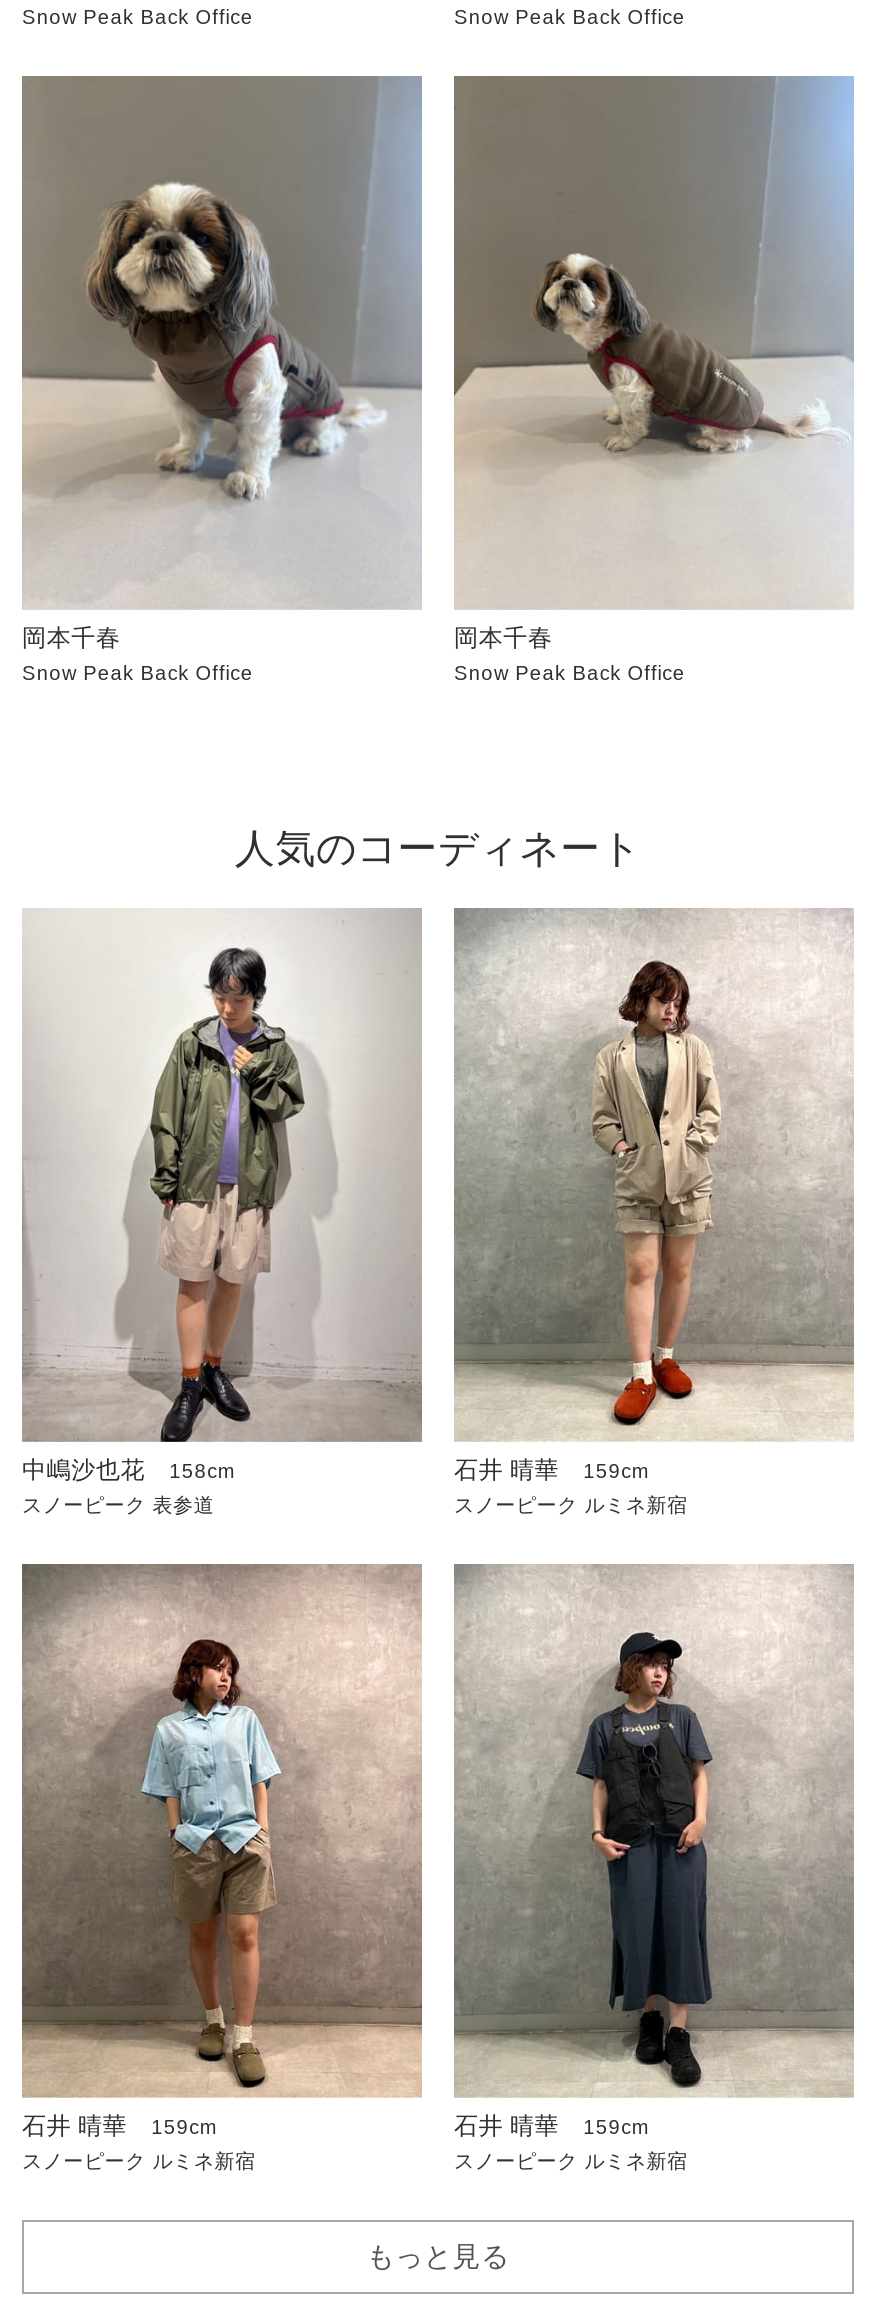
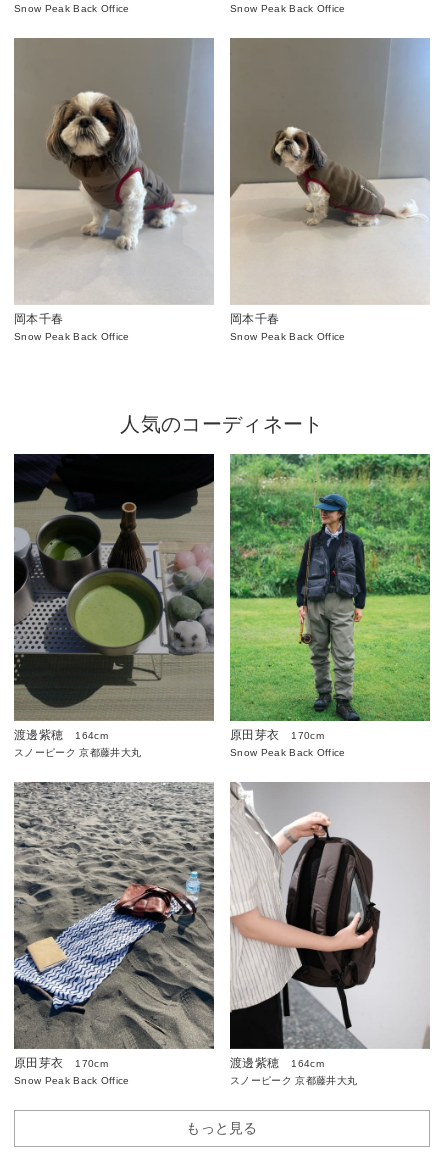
[22,908,422,1484] [image] | 中嶋沙也花 | 158cm -> [13,453,214,742] [image] | 渡邊紫穂 | 164cm
[454,908,854,1484] [image] | 石井 晴華 | 159cm -> [230,453,431,742] [image] | 原田芽衣 | 170cm
[22,1494,214,1516] スノーピーク 表参道 -> [14,747,141,758] スノーピーク 京都藤井大丸
[454,1494,688,1516] スノーピーク ルミネ新宿 -> [230,747,346,758] Snow Peak Back Office
[20,1564,424,2140] [image] | 石井 晴華 | 159cm -> [13,783,215,1070] [image] | 原田芽衣 | 170cm
[452,1564,854,2140] [image] | 石井 晴華 | 159cm -> [229,783,430,1070] [image] | 渡邊紫穂 | 164cm
[22,2150,256,2172] スノーピーク ルミネ新宿 -> [14,1075,130,1086] Snow Peak Back Office
[454,2150,688,2172] スノーピーク ルミネ新宿 -> [230,1075,357,1086] スノーピーク 京都藤井大丸

